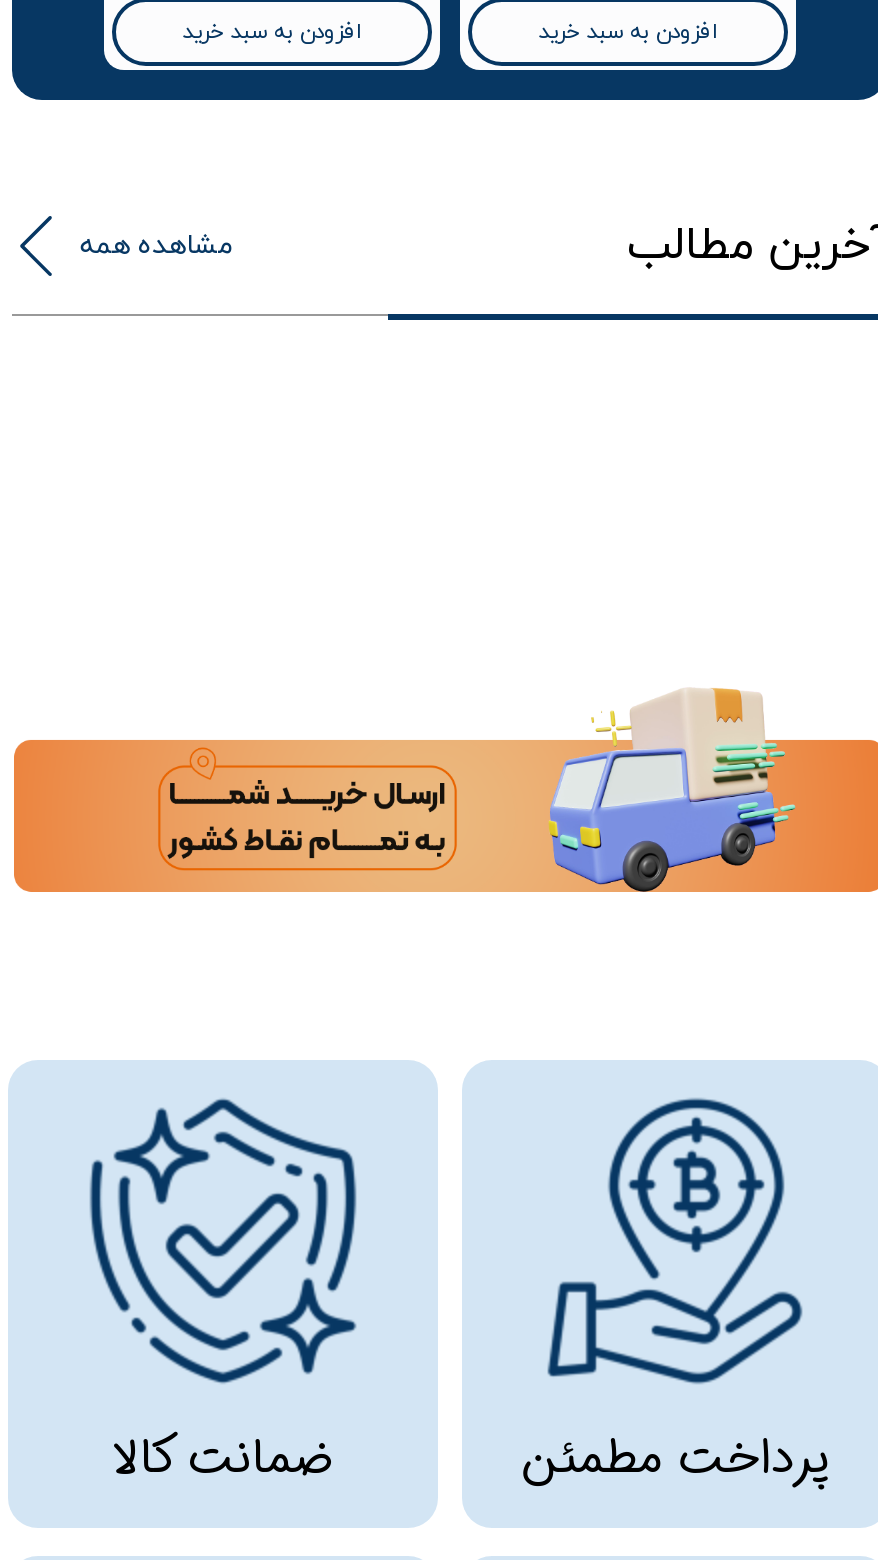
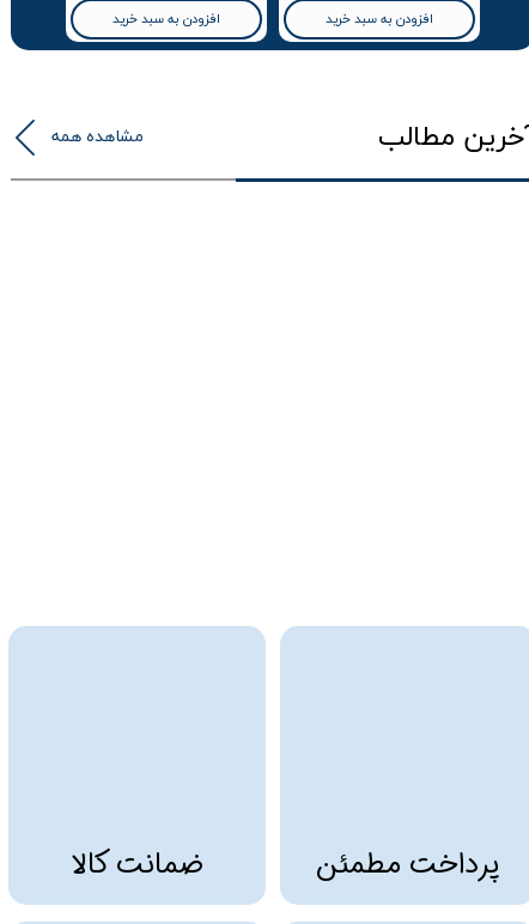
[12,686,872,894] [image] -> none
[88,1098,358,1384] [image] -> none
[546,1096,804,1386] [image] -> none

